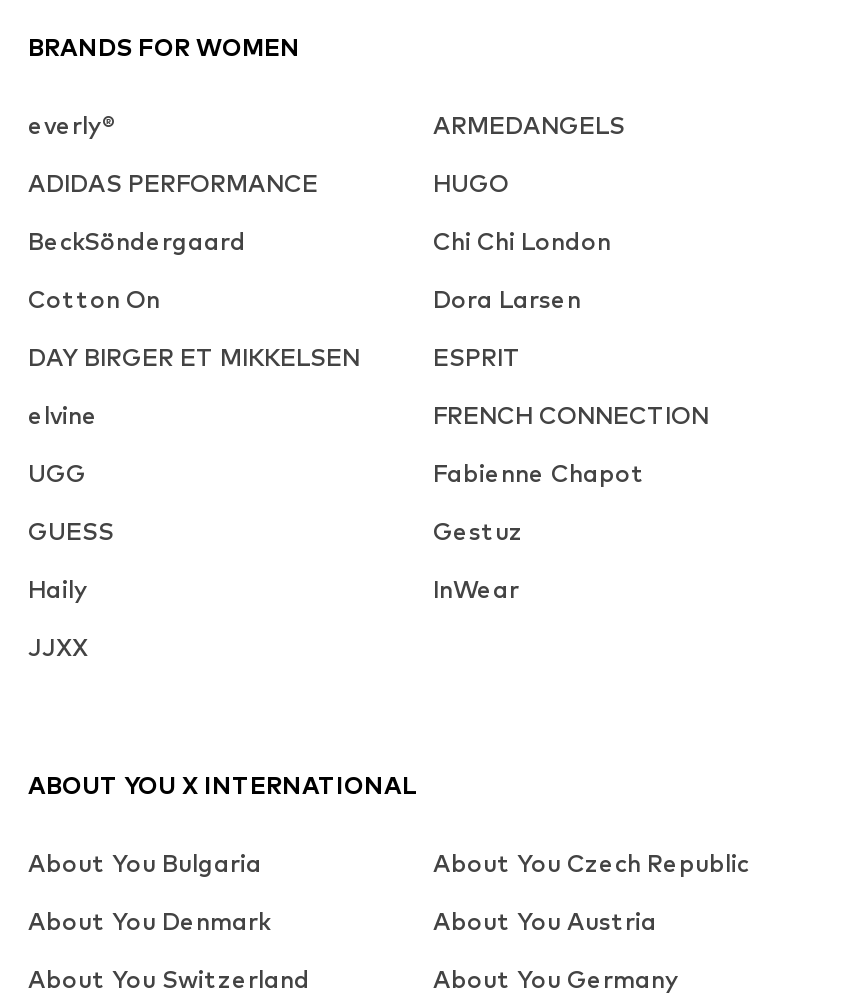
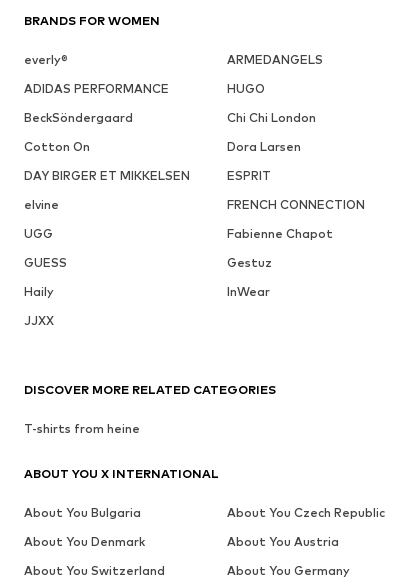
none -> [24,382,276,436] DISCOVER MORE RELATED CATEGORIES | T-shirts from heine

